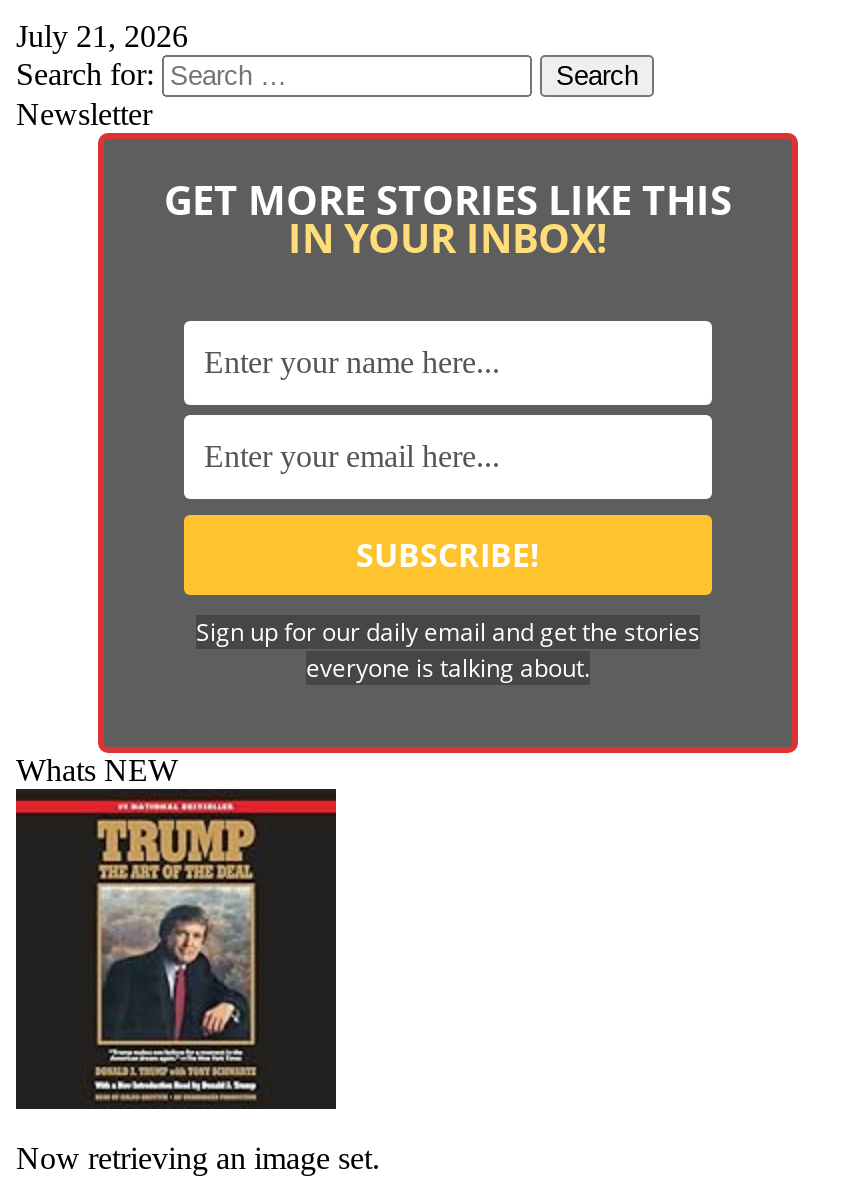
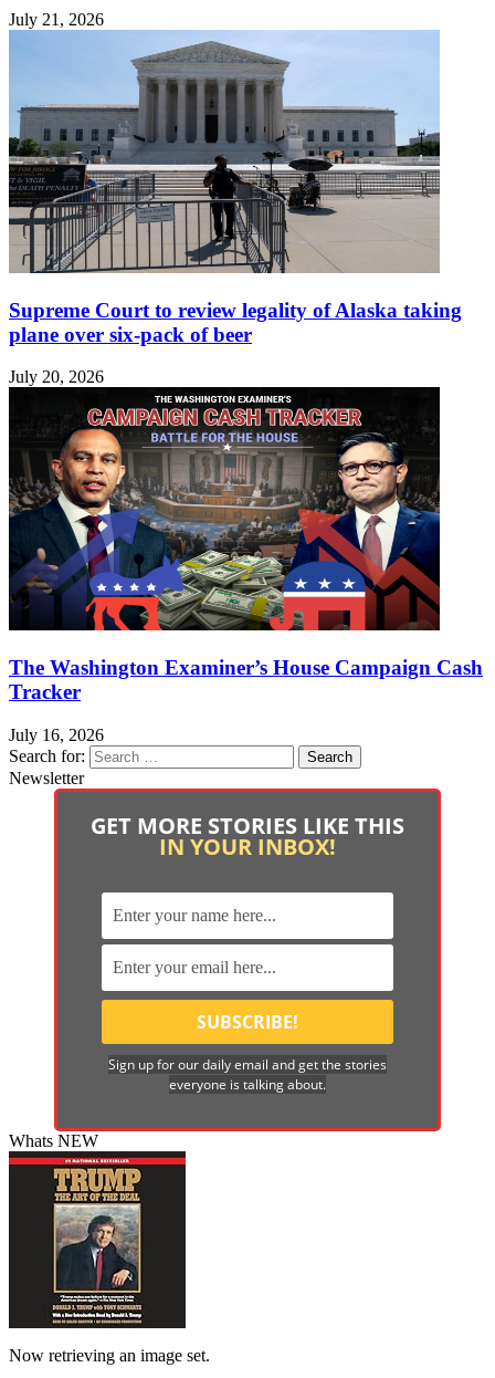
none -> [8,30,462,386] [image] | Supreme Court to review legality of Alaska taking | plane over six-pack of beer | July 20, 2026
none -> [8,386,483,744] [image] | The Washington Examiner’s House Campaign Cash | Tracker | July 16, 2026

